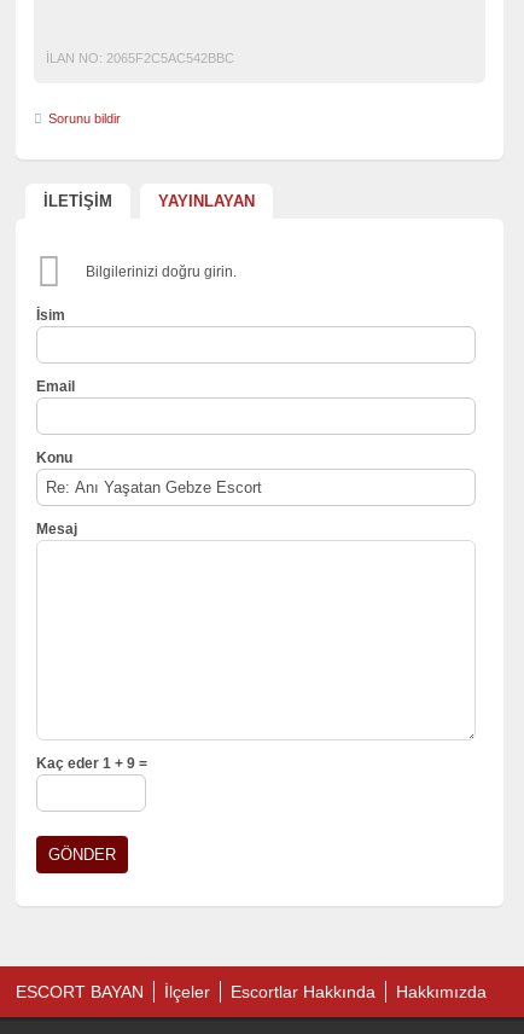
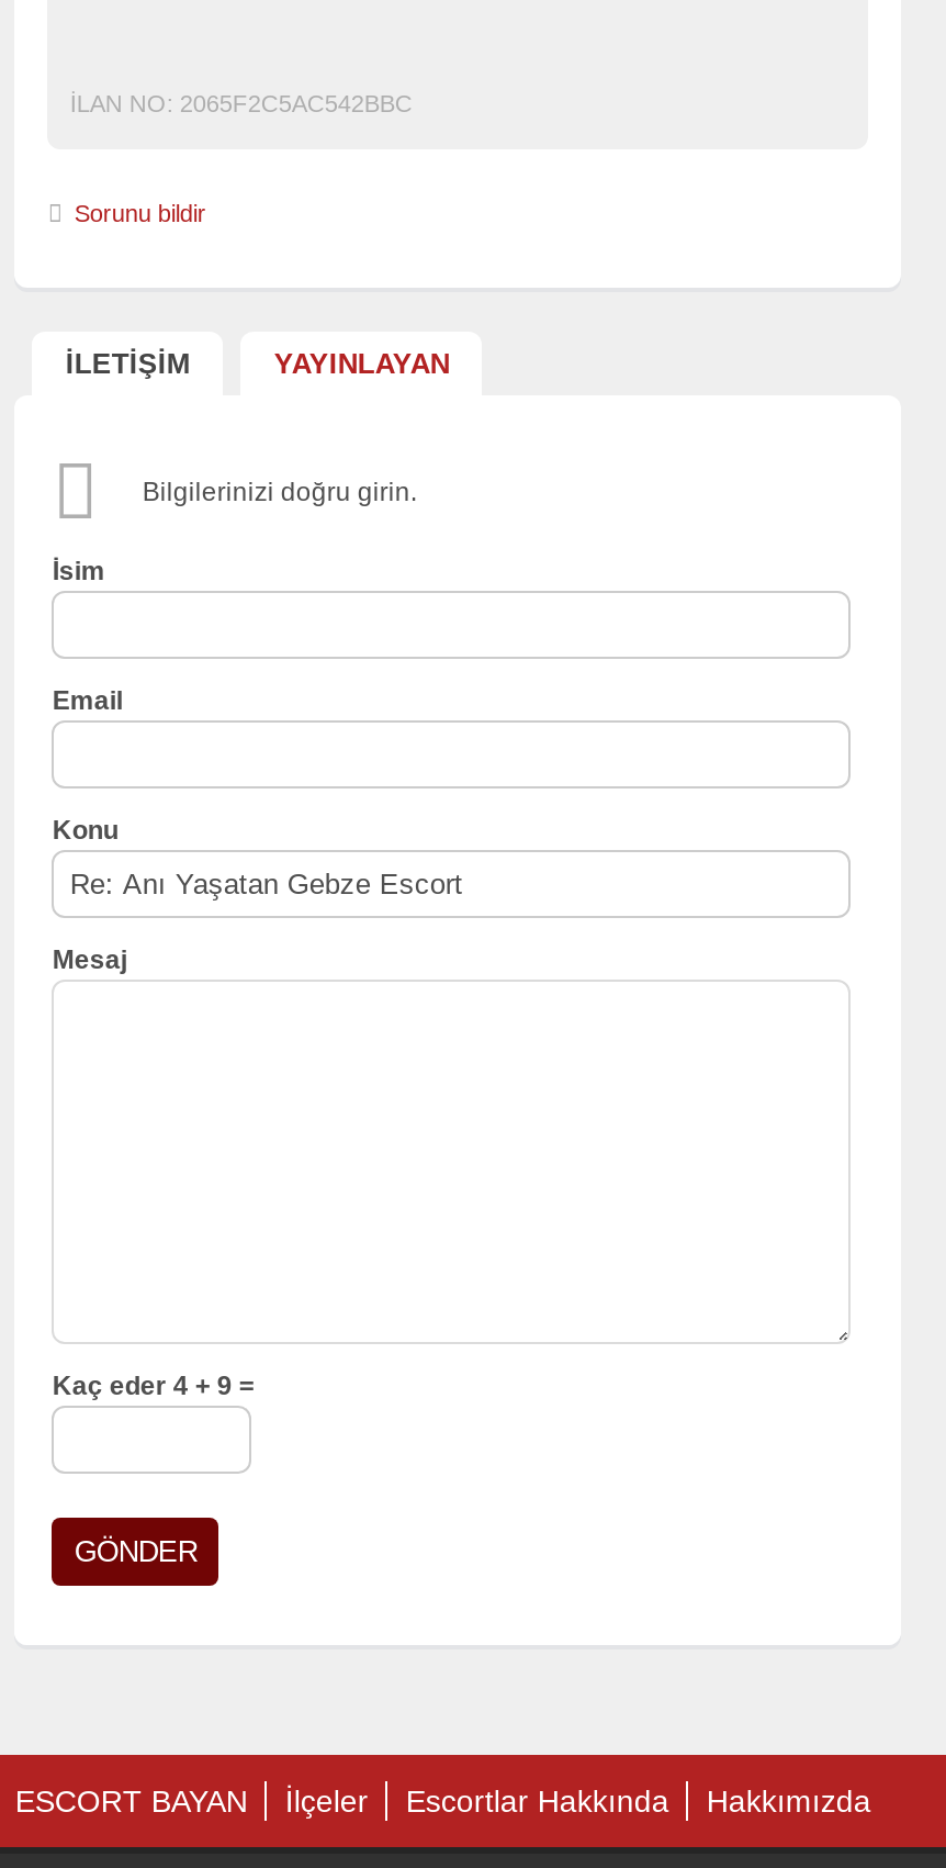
[37,754,148,771] Kaç eder 1 + 9 = -> [52,1370,254,1400] Kaç eder 4 + 9 =

